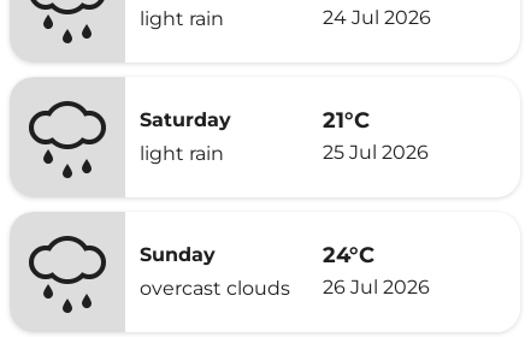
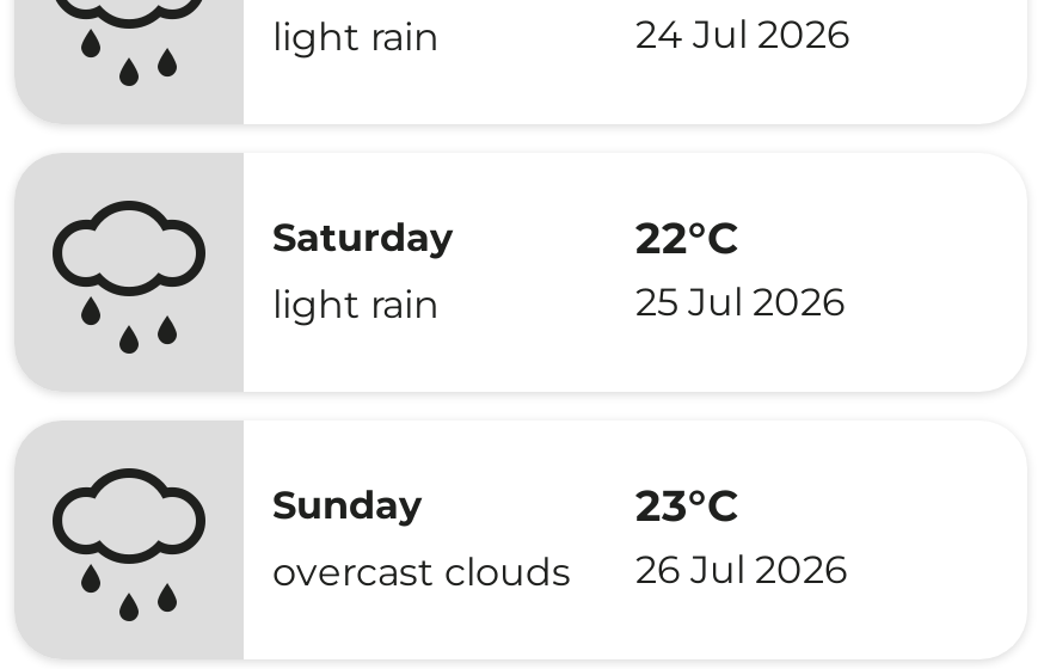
[323,107,370,133] 21°C -> [635,211,738,264] 22°C
[323,241,374,268] 24°C -> [635,479,738,532] 23°C

